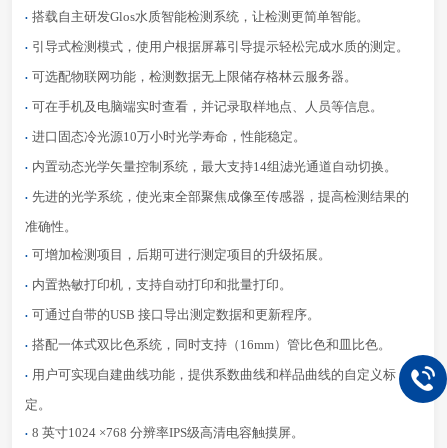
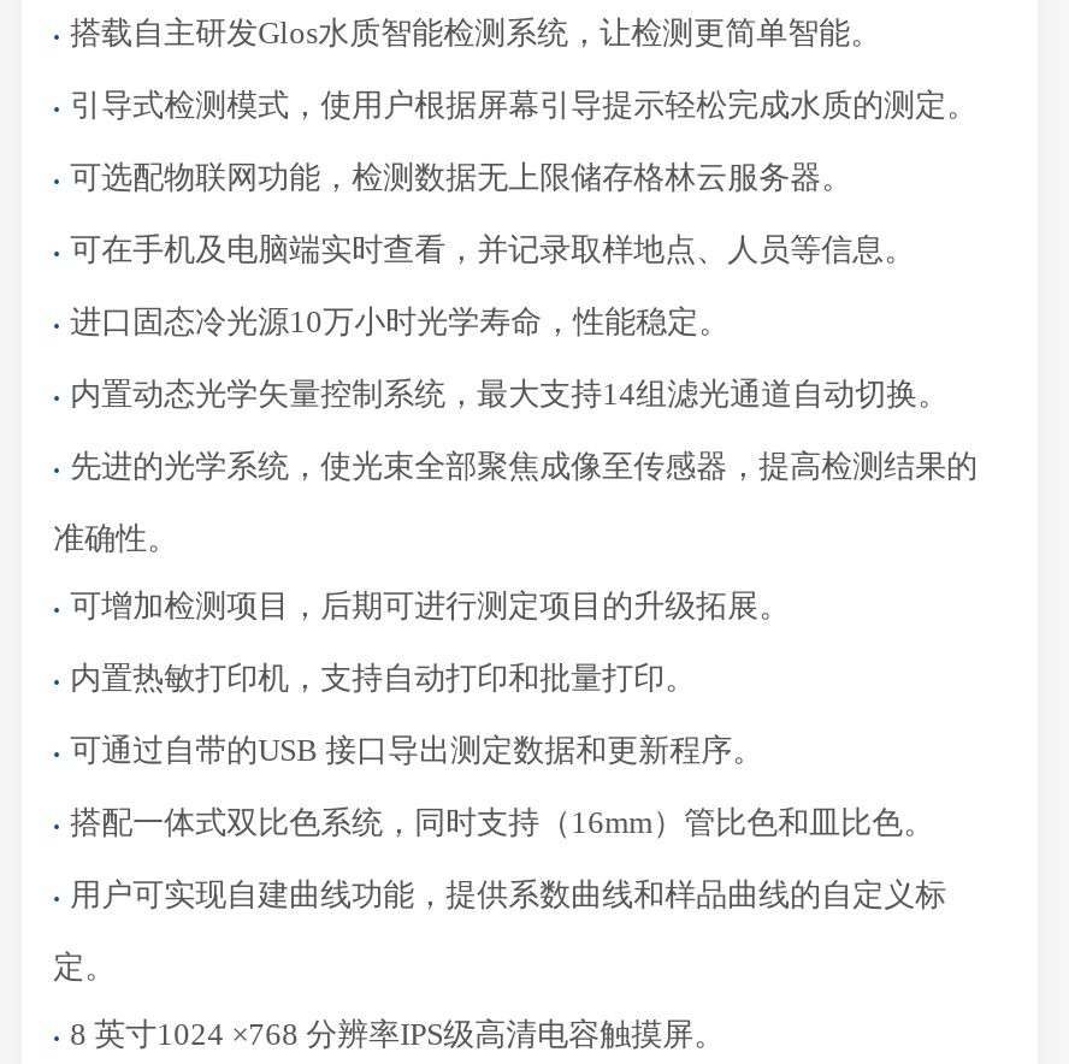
[398,354,444,404] [image] -> none

